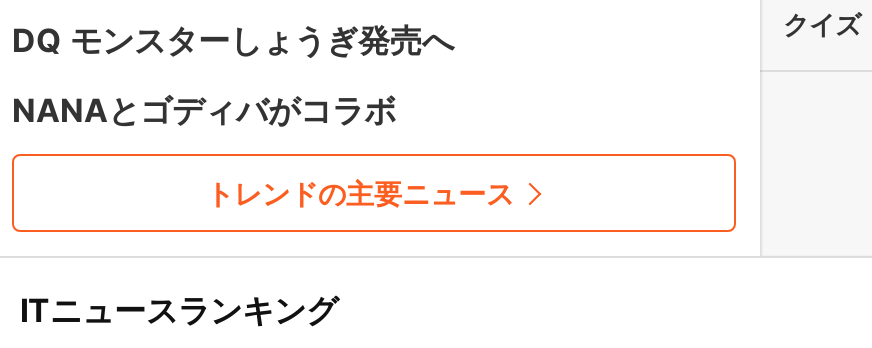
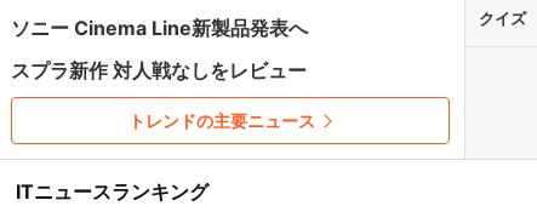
[12,20,454,60] DQ モンスターしょうぎ発売へ -> [11,16,308,40] ソニー Cinema Line新製品発表へ
[12,90,396,130] NANAとゴディバがコラボ -> [11,58,307,82] スプラ新作 対人戦なしをレビュー

